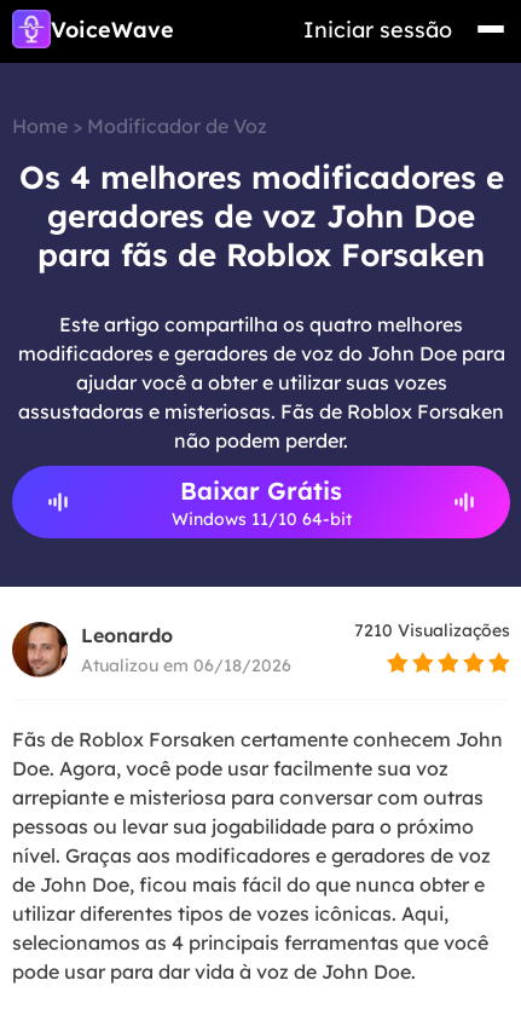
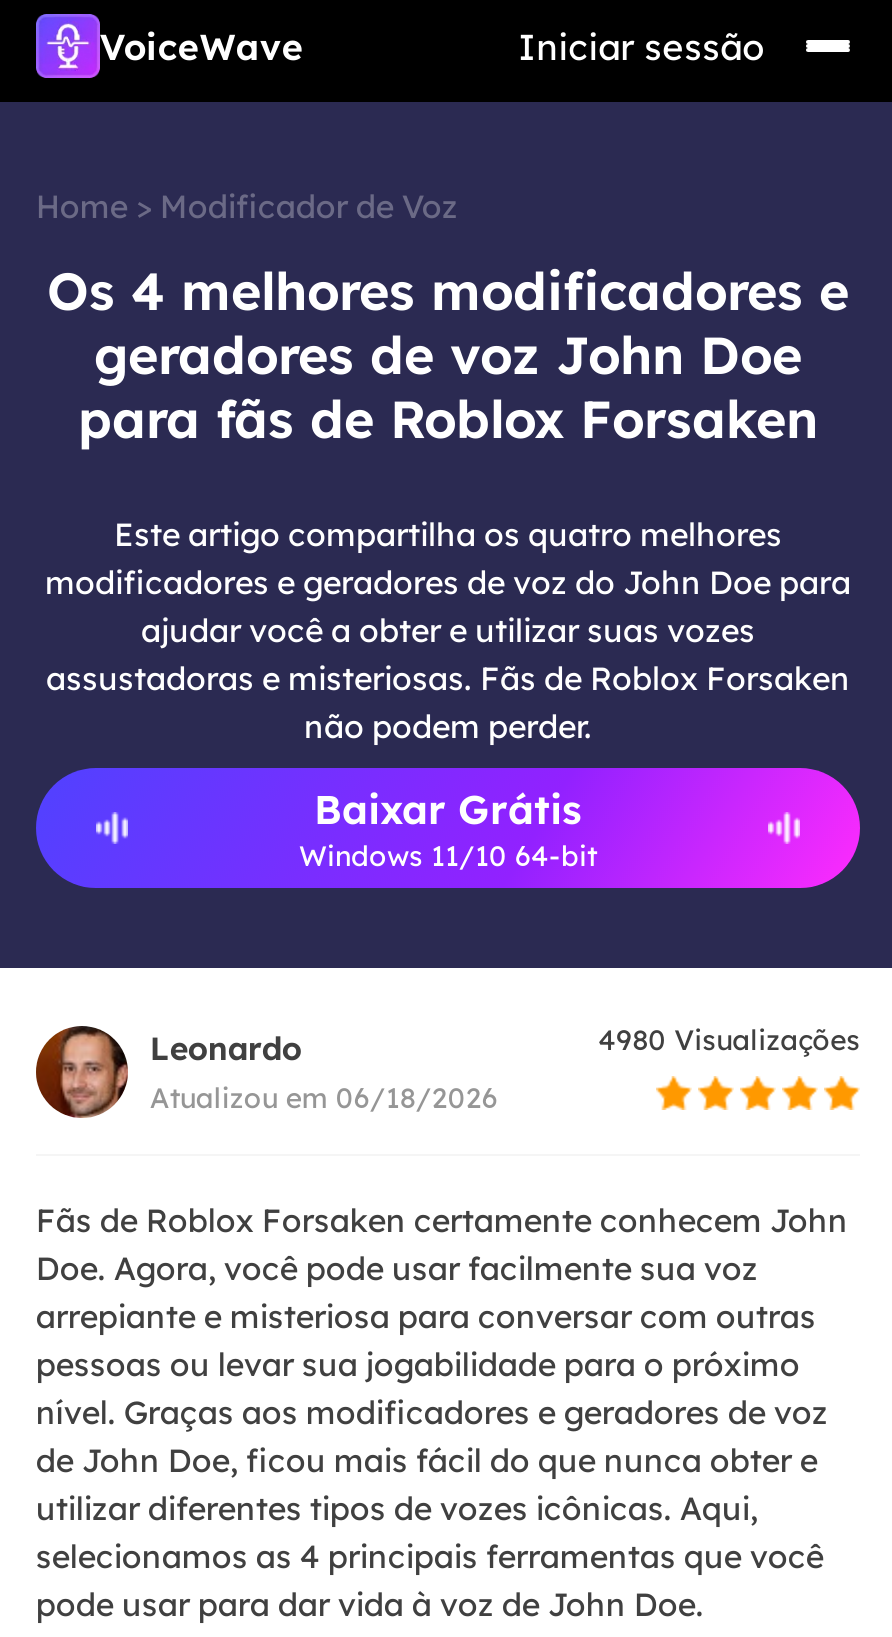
[354,619,510,641] 7210 Visualizações -> [598,1021,860,1057] 4980 Visualizações

